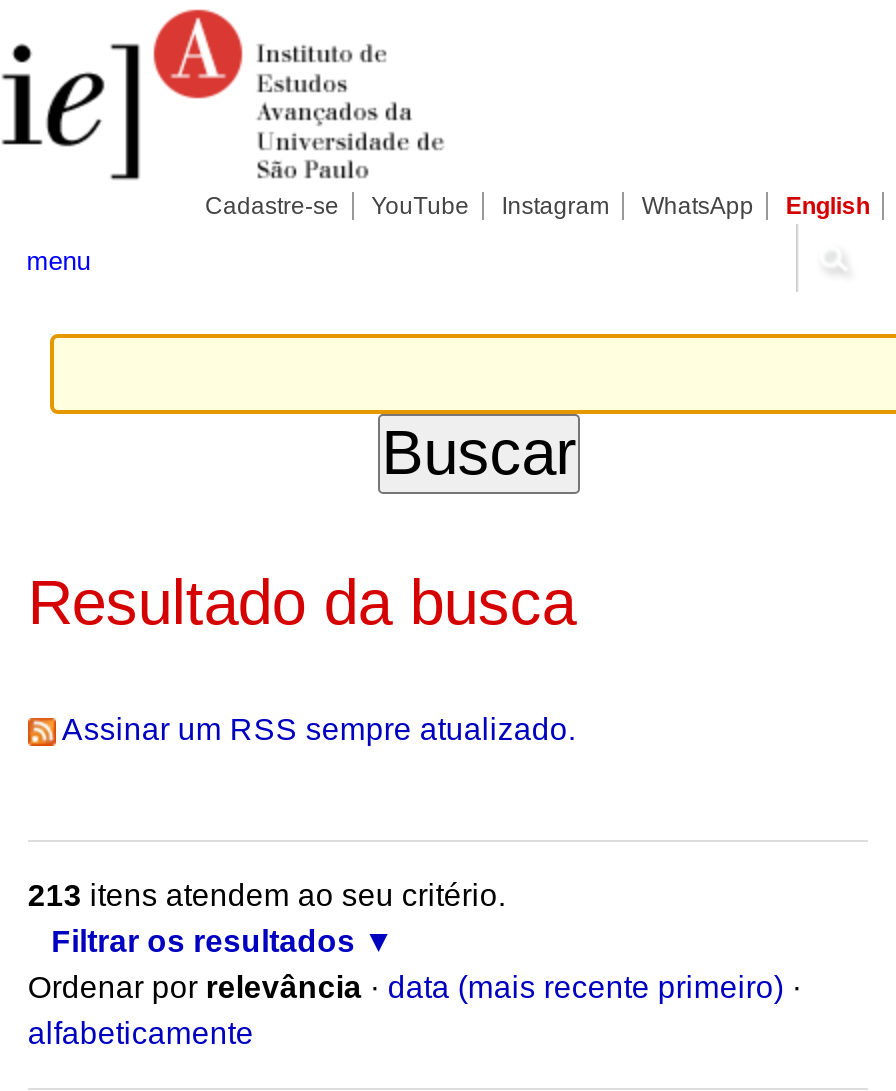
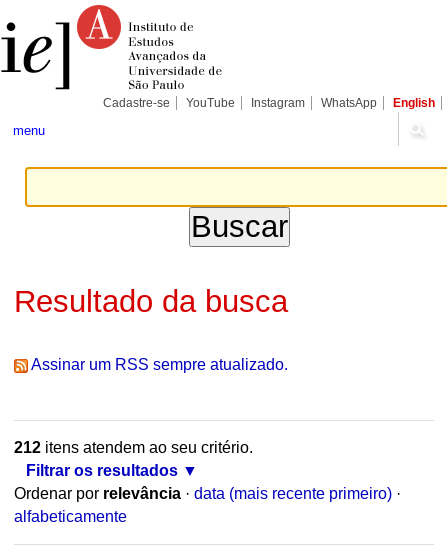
[28,879,506,913] 213 itens atendem ao seu critério. -> [14,439,253,456] 212 itens atendem ao seu critério.

